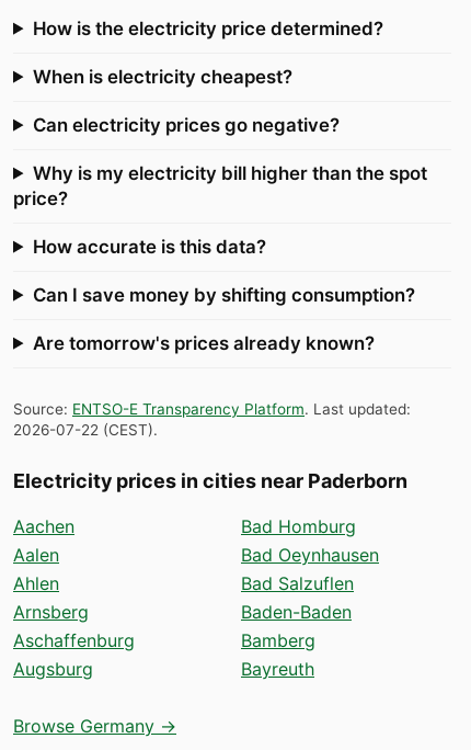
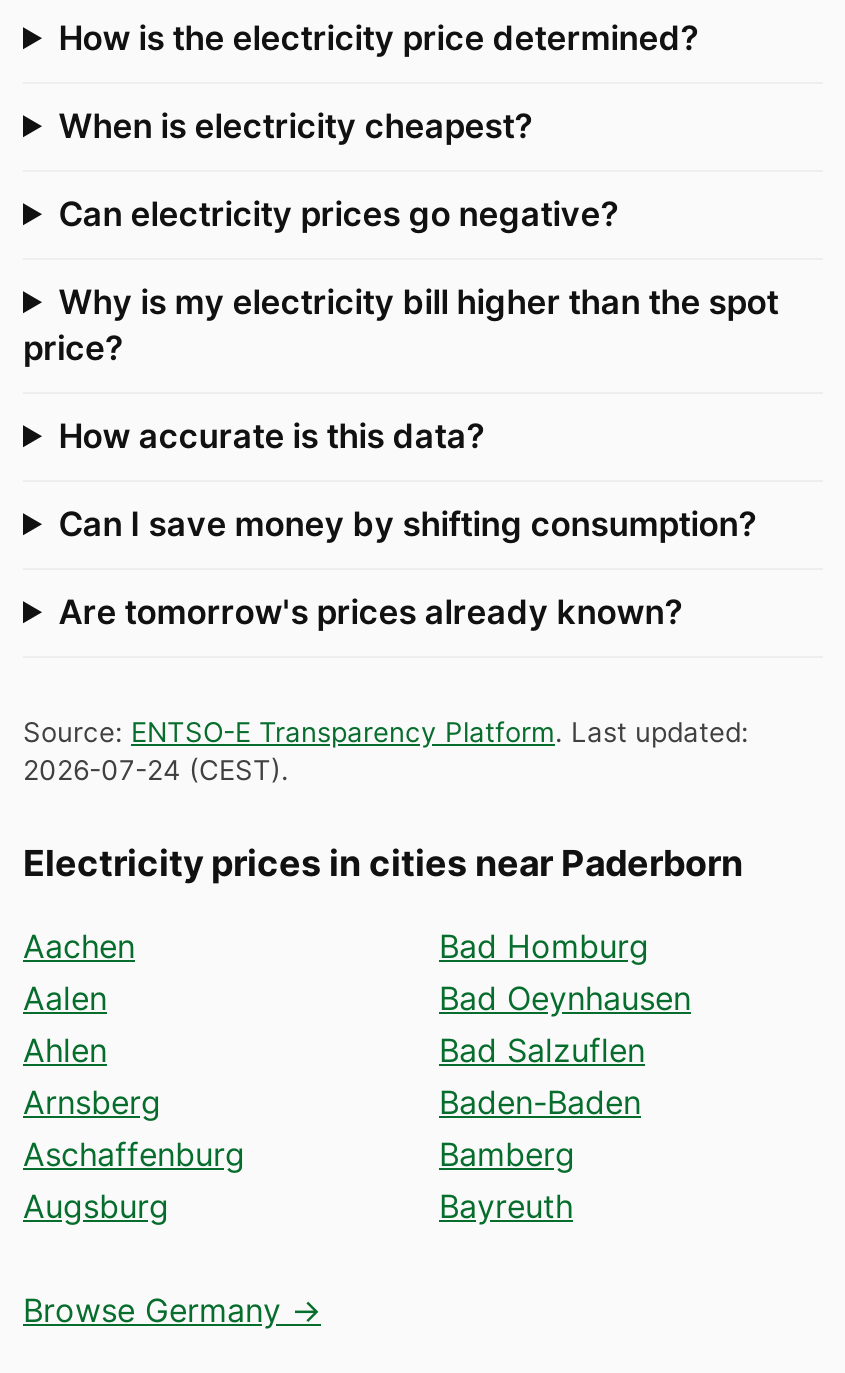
[13,421,158,438] 2026-07-22 (CEST). -> [23,753,289,785] 2026-07-24 (CEST).

